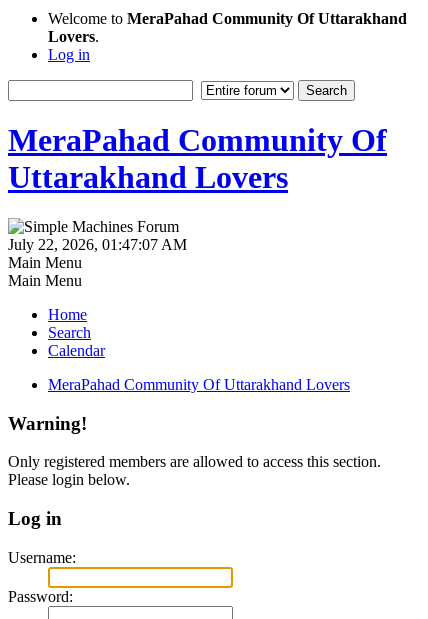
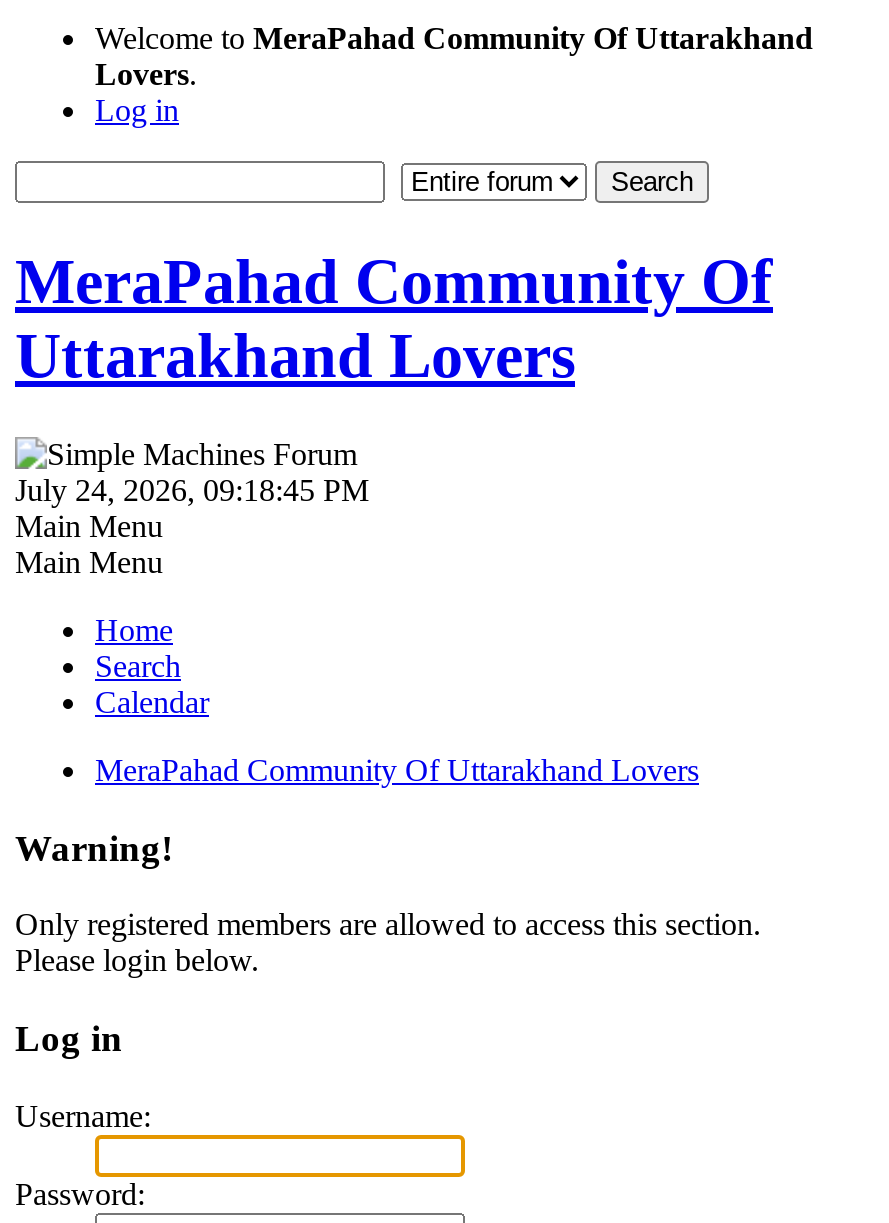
[8,236,187,253] July 22, 2026, 01:47:07 AM -> [15,473,369,507] July 24, 2026, 09:18:45 PM

